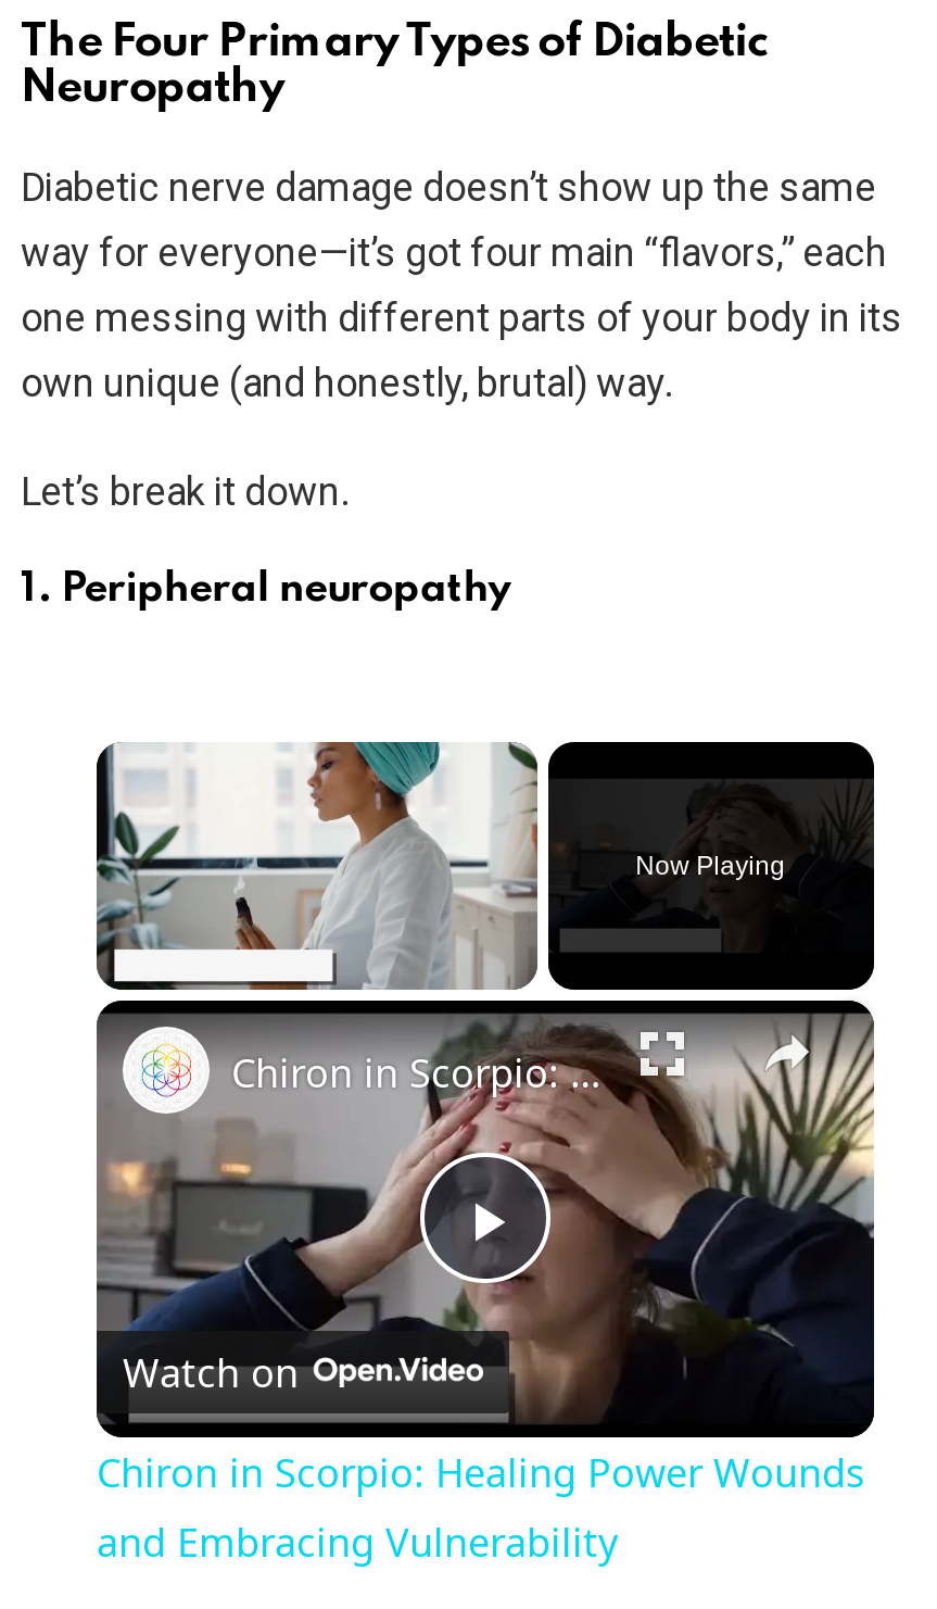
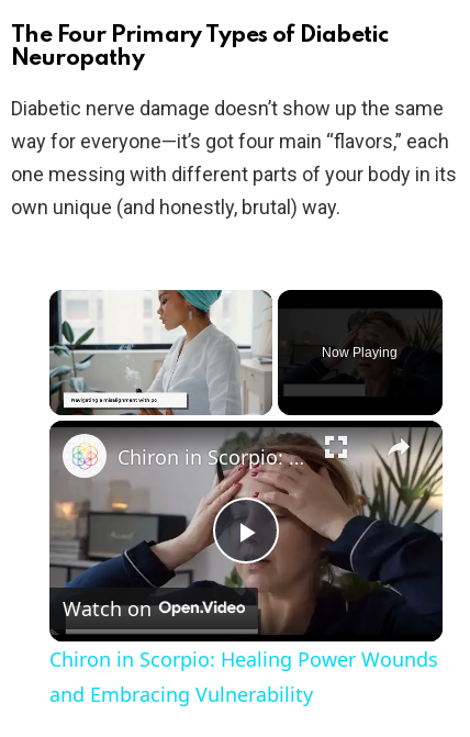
[21,467,511,609] Let’s break it down. | 1. Peripheral neuropathy -> none
[97,744,537,990] [image] -> [49,330,271,415] [image]

